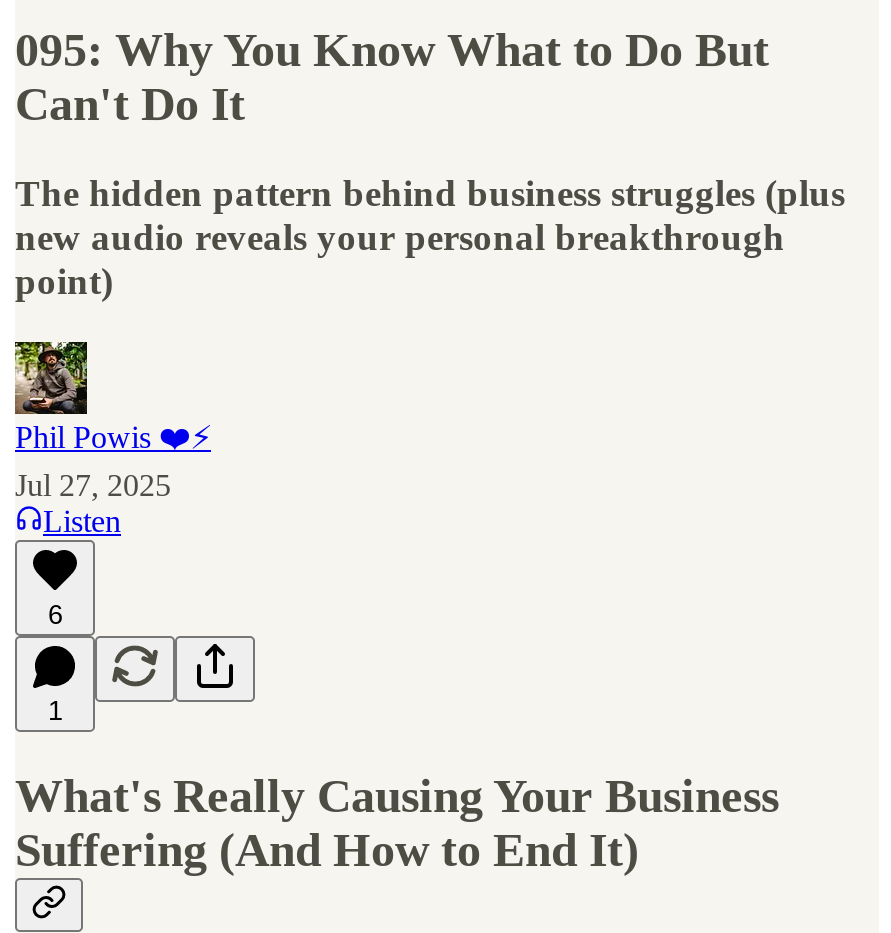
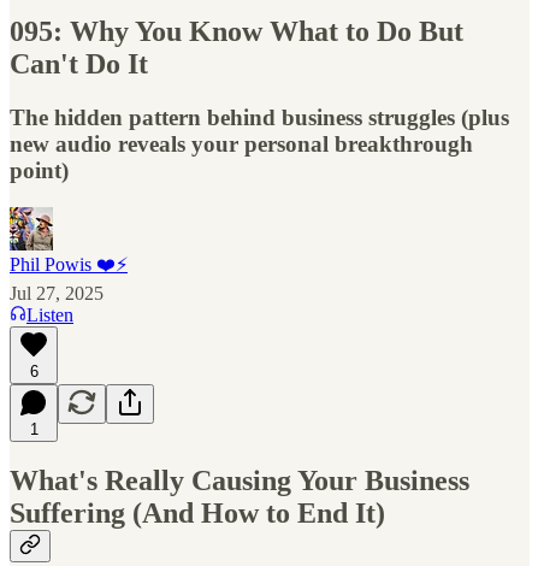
[13,340,89,414] [image] -> [8,206,54,250] [image]

